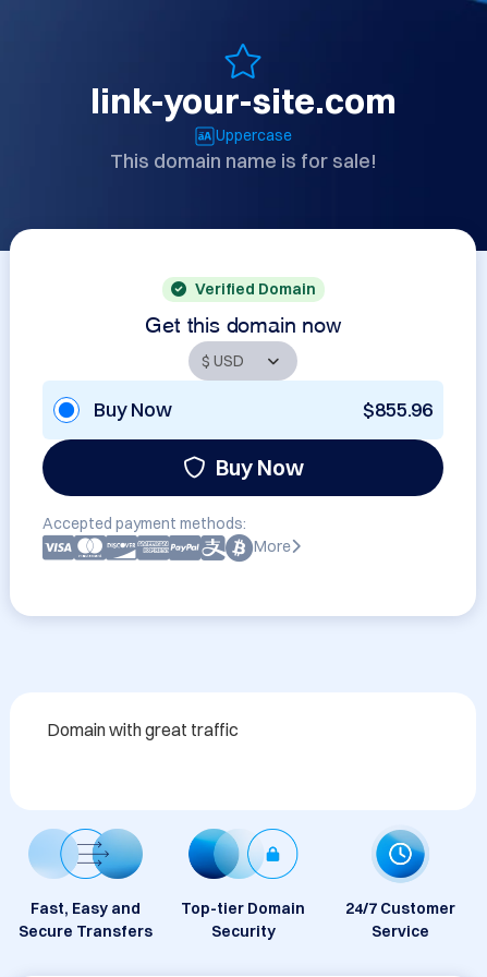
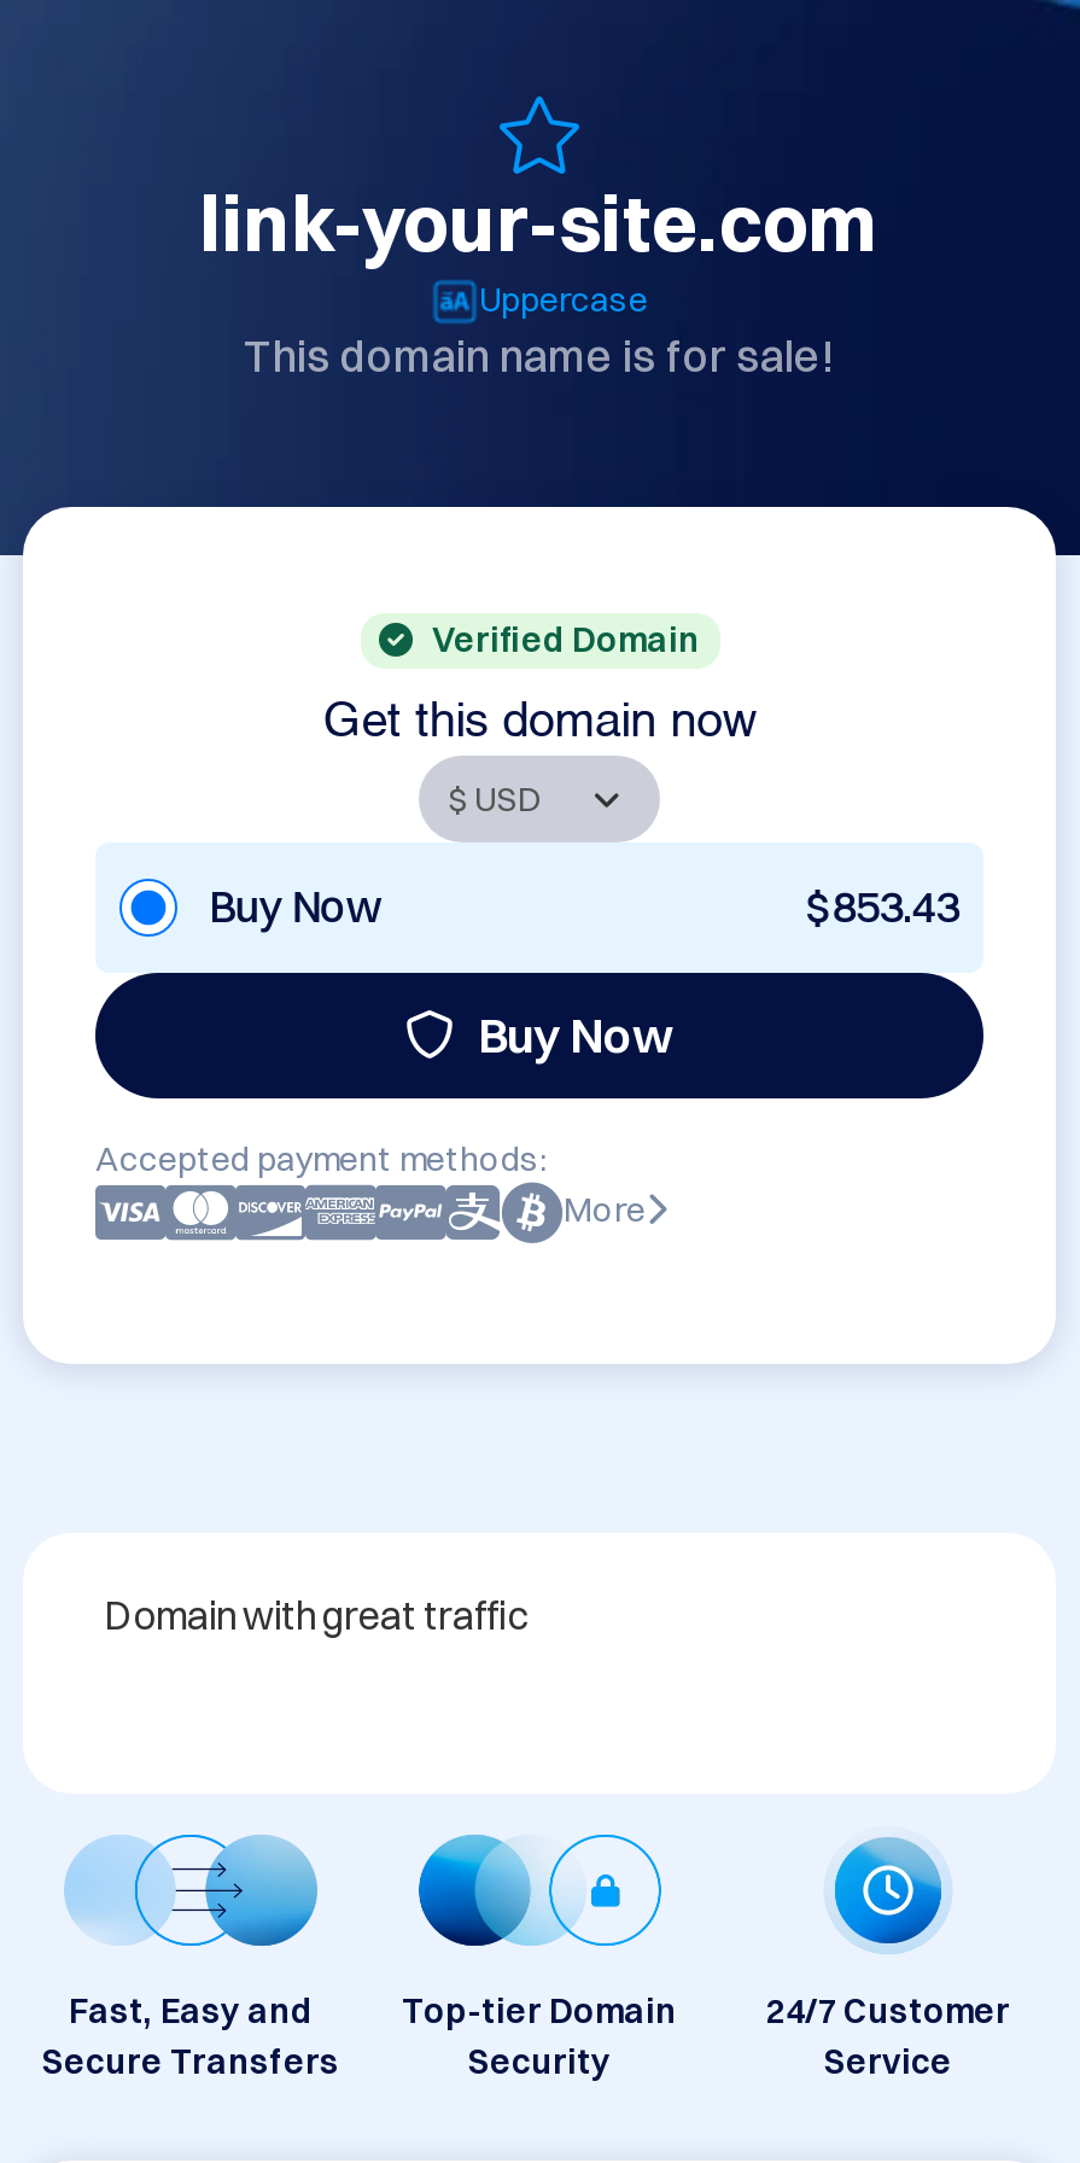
[363,397,433,422] $855.96 -> [805,879,959,934] $853.43

